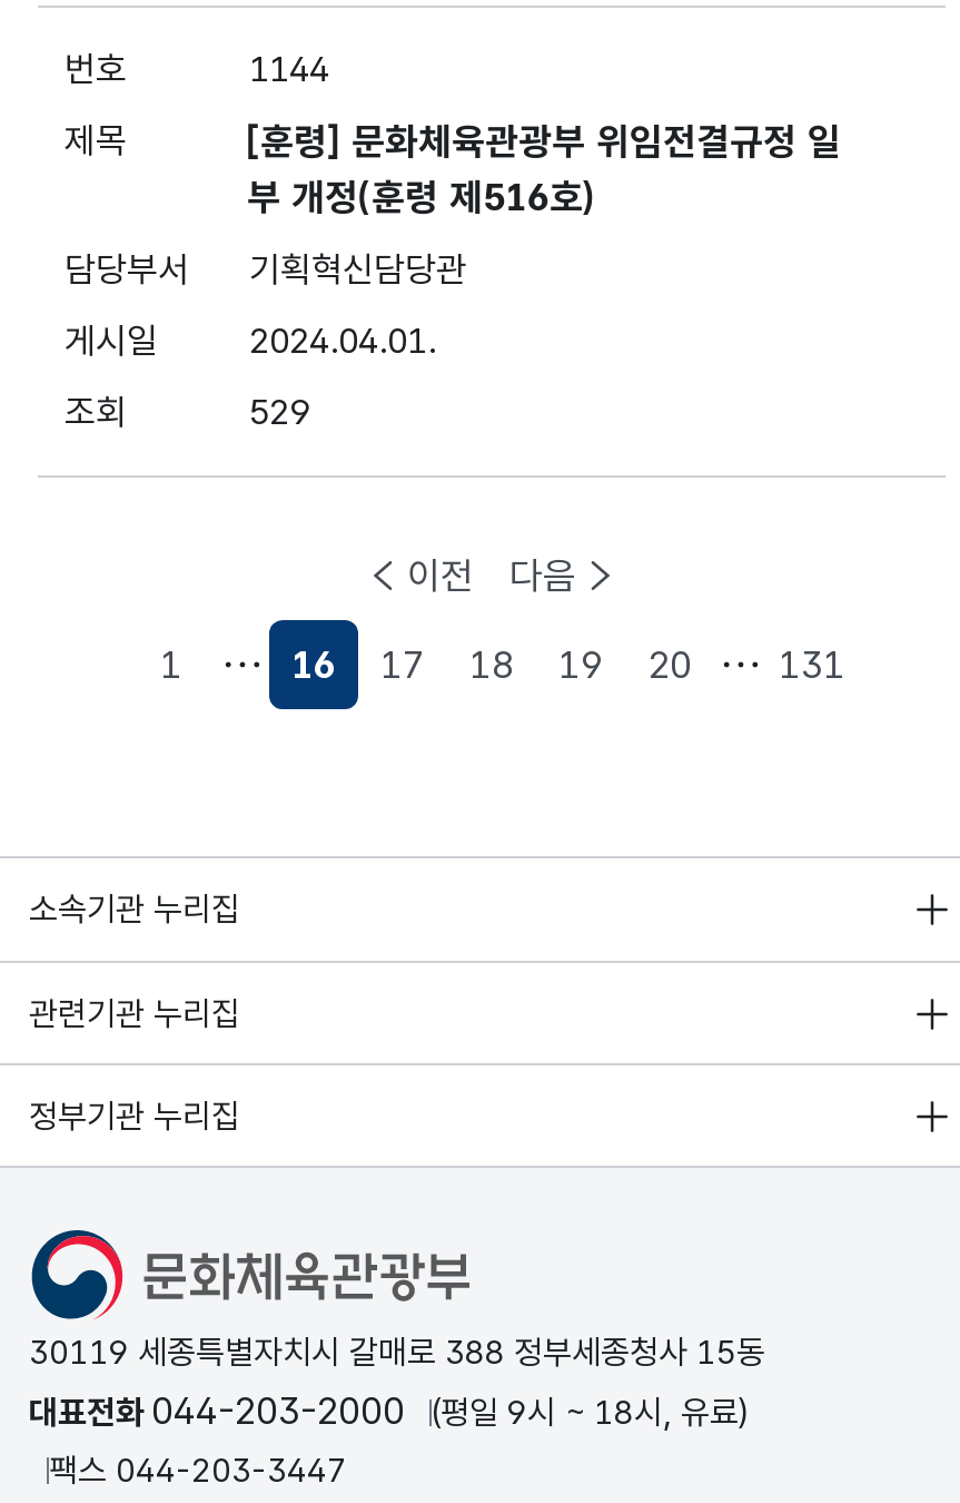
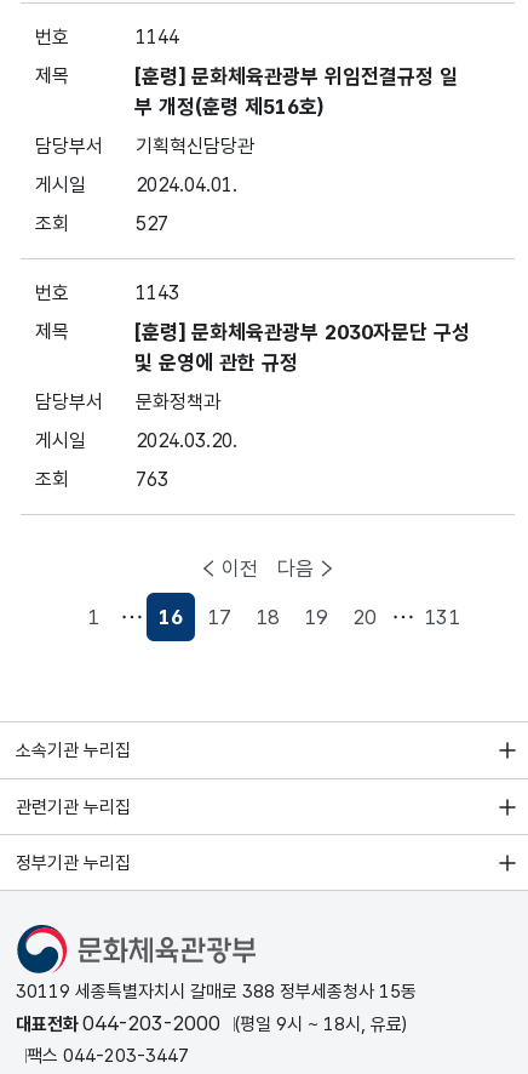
[249,391,309,433] 529 -> [135,212,470,491] 527 | 1143 | [훈령] 문화체육관광부 2030자문단 구성 | 및 운영에 관한 규정 | 문화정책과 | 2024.03.20. | 763

